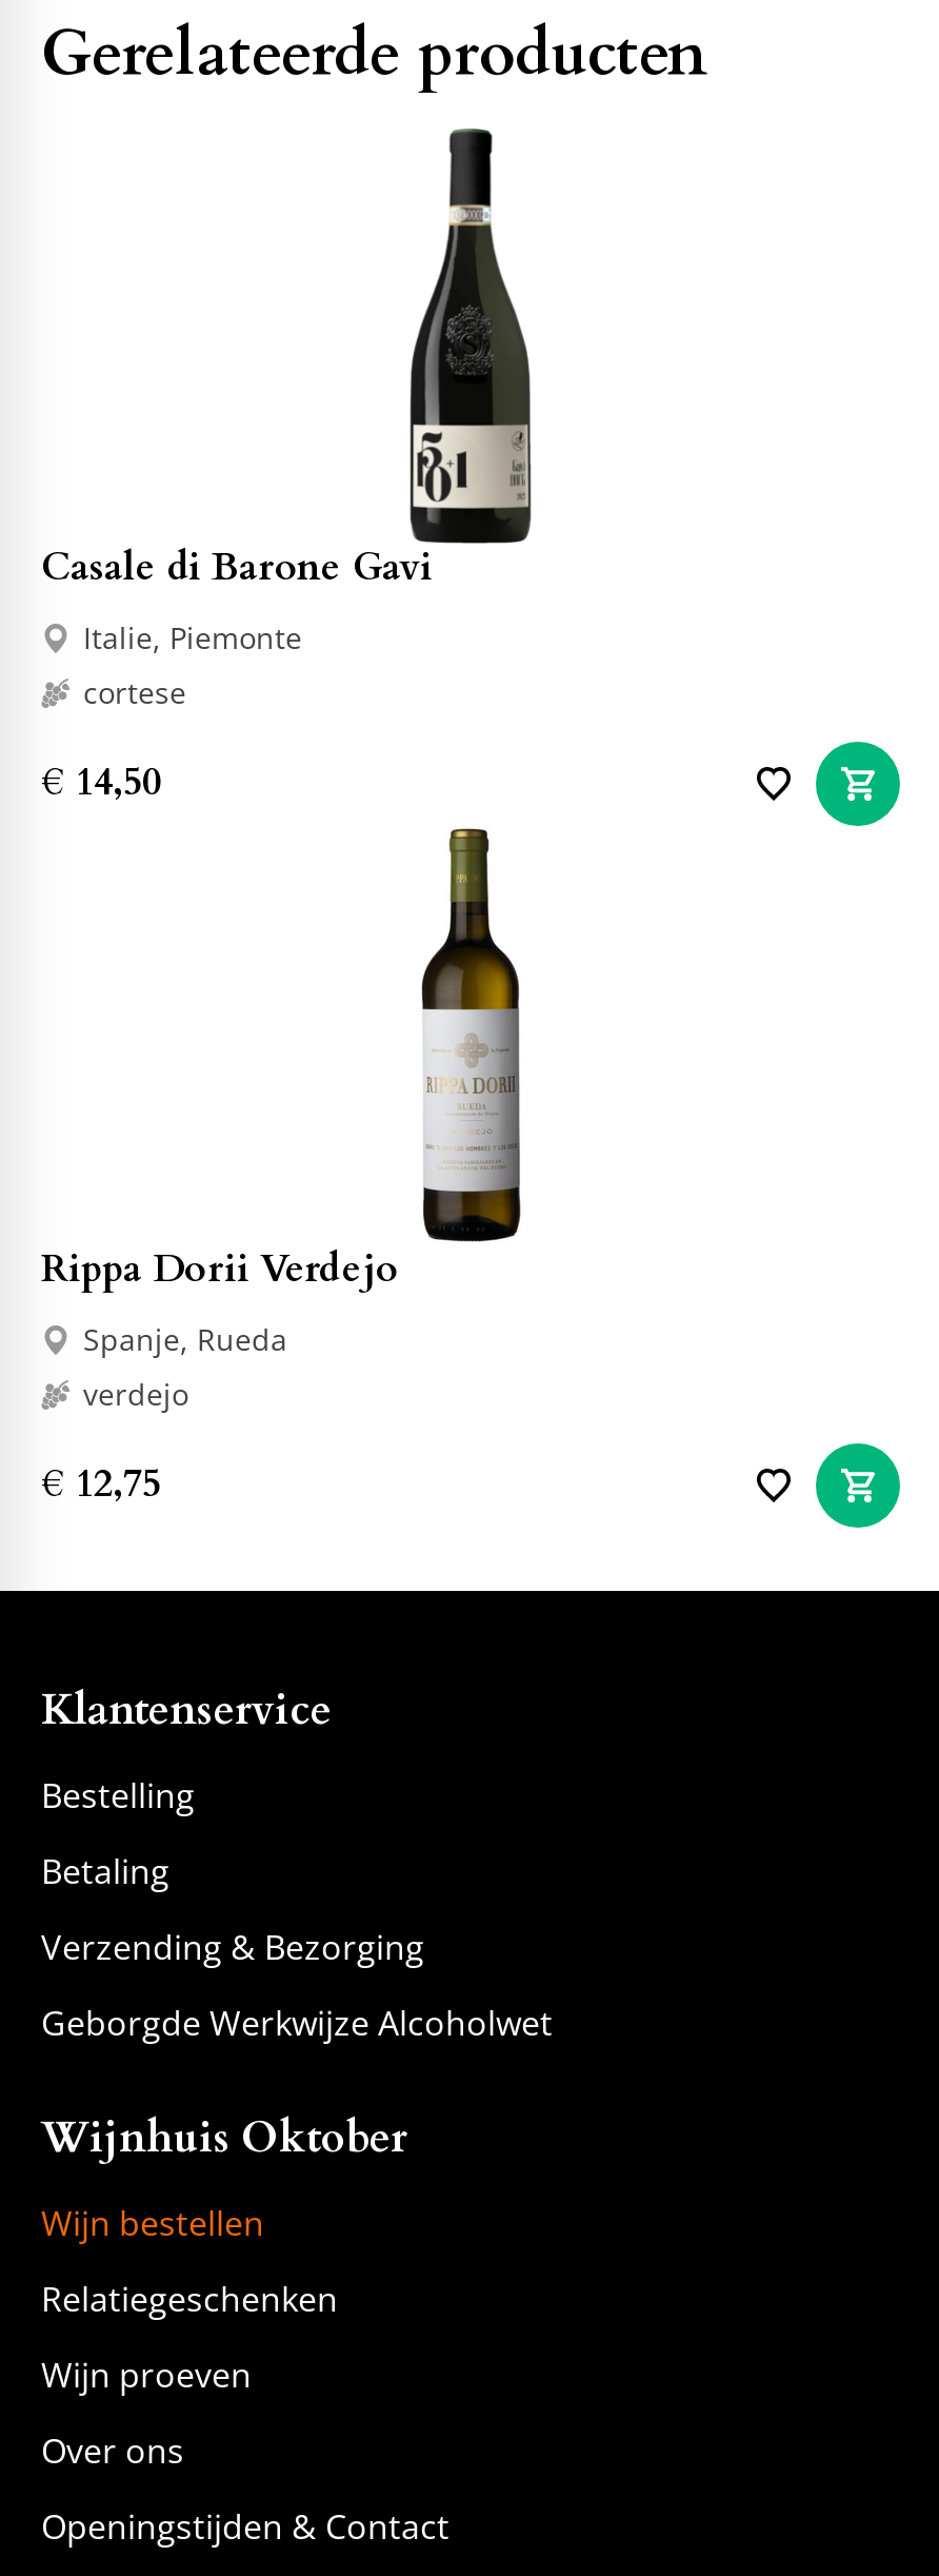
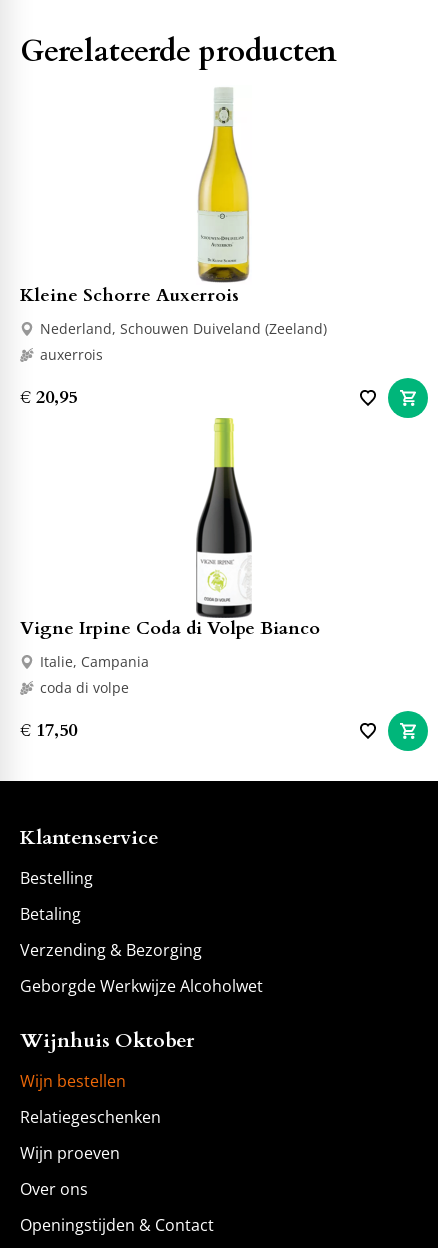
[41,129,534,712] [image] | Casale di Barone Gavi | Italie, Piemonte | cortese -> [20,88,327,364] [image] | Kleine Schorre Auxerrois | Nederland, Schouwen Duiveland (Zeeland) | auxerrois
[41,757,161,810] € 14,50 -> [20,385,77,410] € 20,95
[41,828,530,1413] [image] | Rippa Dorii Verdejo | Spanje, Rueda | verdejo -> [20,418,320,697] [image] | Vigne Irpine Coda di Volpe Bianco | Italie, Campania | coda di volpe
[41,1459,161,1511] € 12,75 -> [20,718,77,743] € 17,50

